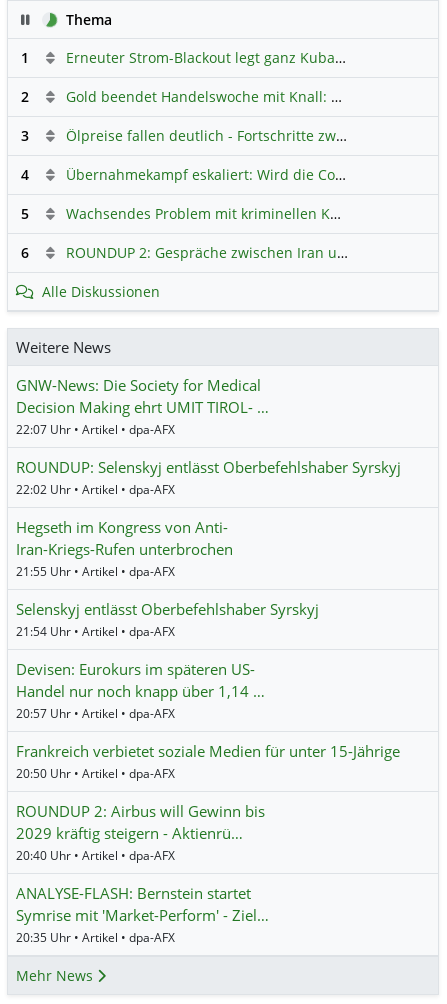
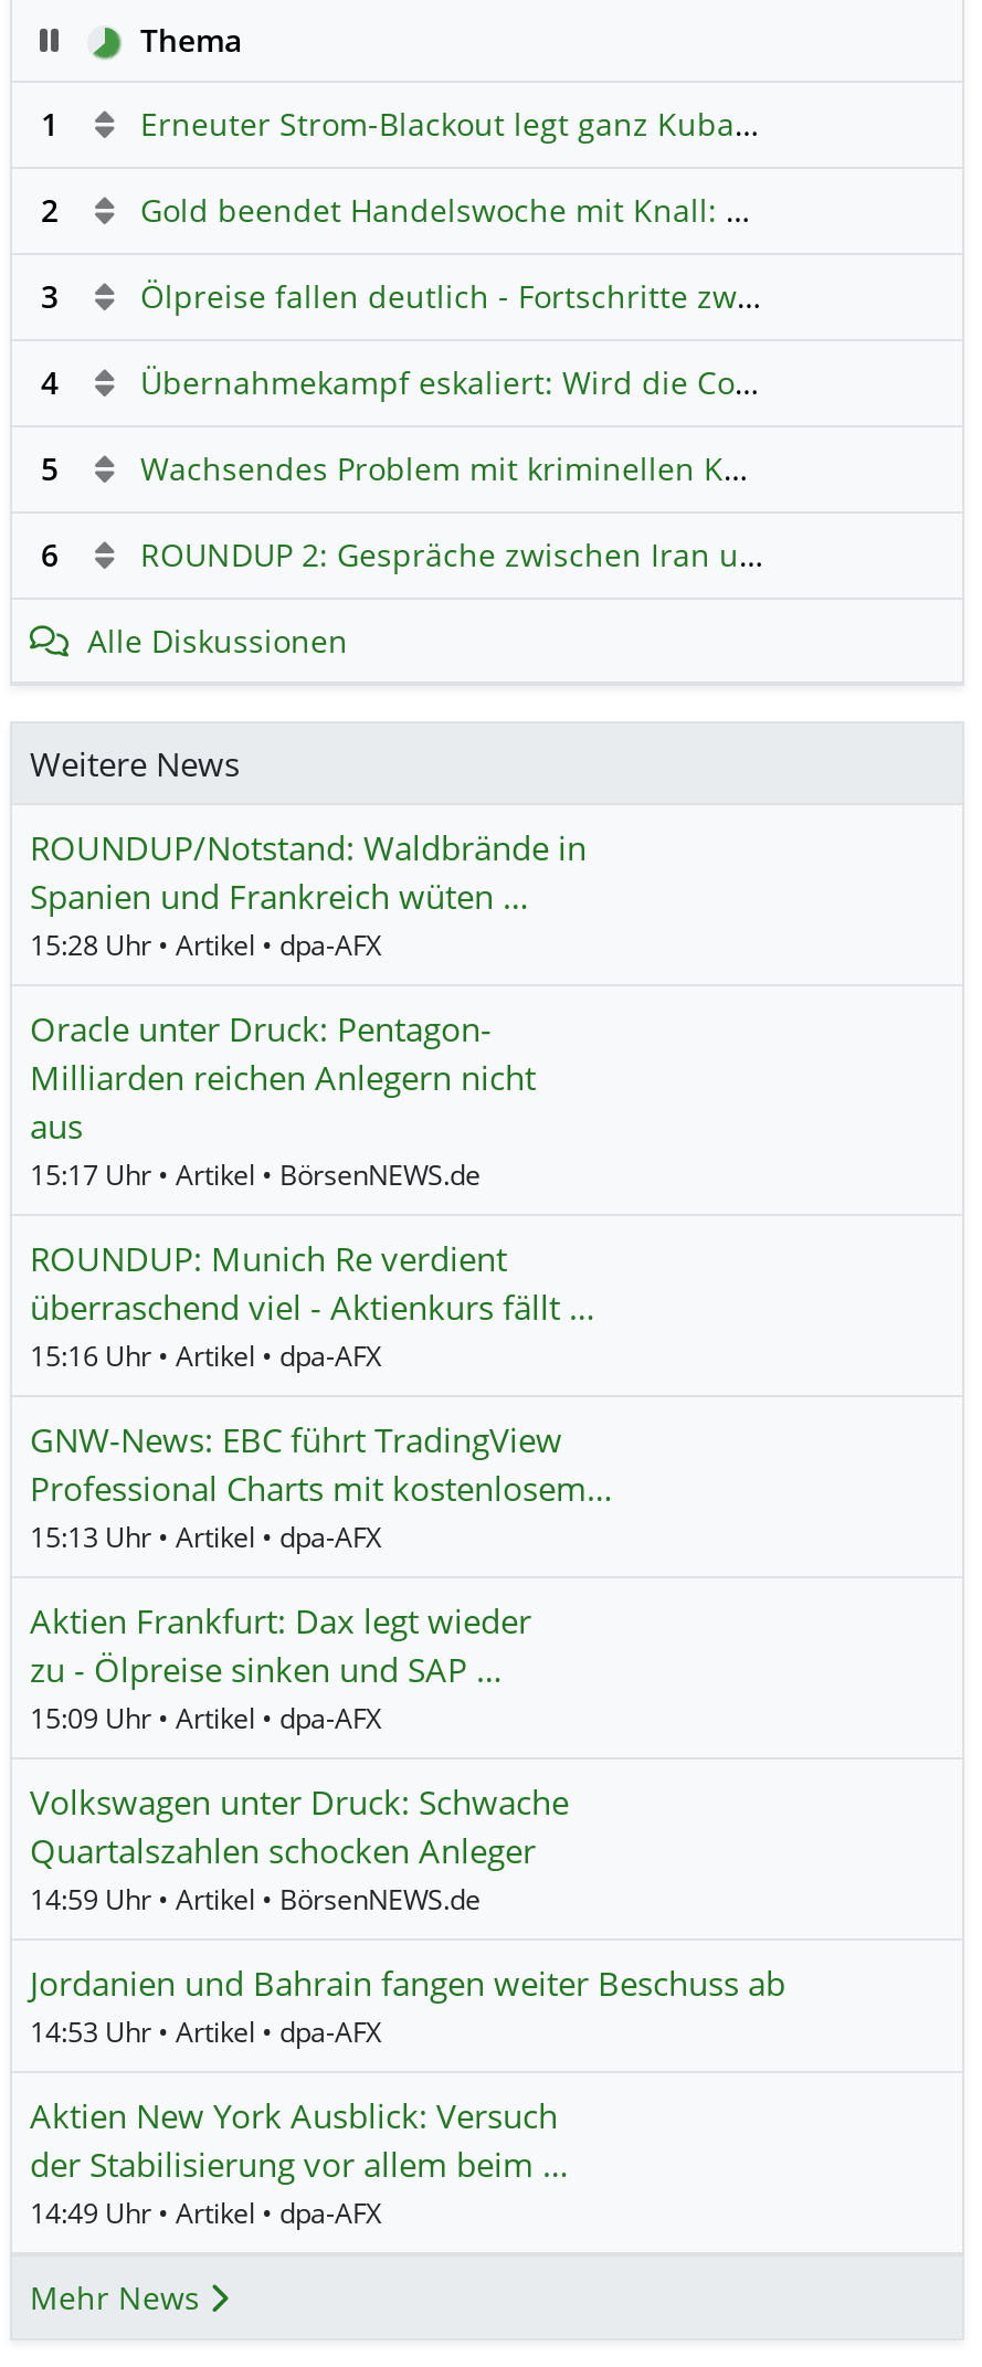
[16,374,269,437] GNW-News: Die Society for Medical | Decision Making ehrt UMIT TIROL- … | 22:07 Uhr • Artikel • dpa-AFX -> [30,826,587,965] ROUNDUP/Notstand: Waldbrände in | Spanien und Frankreich wüten … | 15:28 Uhr • Artikel • dpa-AFX
[16,456,401,497] ROUNDUP: Selenskyj entlässt Oberbefehlshaber Syrskyj | 22:02 Uhr • Artikel • dpa-AFX -> [30,1007,536,1195] Oracle unter Druck: Pentagon- | Milliarden reichen Anlegern nicht | aus | 15:17 Uhr • Artikel • BörsenNEWS.de
[16,516,233,579] Hegseth im Kongress von Anti- | Iran-Kriegs-Rufen unterbrochen | 21:55 Uhr • Artikel • dpa-AFX -> [30,1237,595,1376] ROUNDUP: Munich Re verdient | überraschend viel - Aktienkurs fällt … | 15:16 Uhr • Artikel • dpa-AFX
[16,598,319,639] Selenskyj entlässt Oberbefehlshaber Syrskyj | 21:54 Uhr • Artikel • dpa-AFX -> [30,1418,613,1557] GNW-News: EBC führt TradingView | Professional Charts mit kostenlosem… | 15:13 Uhr • Artikel • dpa-AFX
[16,658,265,721] Devisen: Eurokurs im späteren US- | Handel nur noch knapp über 1,14 … | 20:57 Uhr • Artikel • dpa-AFX -> [30,1599,531,1739] Aktien Frankfurt: Dax legt wieder | zu - Ölpreise sinken und SAP … | 15:09 Uhr • Artikel • dpa-AFX
[16,740,400,781] Frankreich verbietet soziale Medien für unter 15-Jährige | 20:50 Uhr • Artikel • dpa-AFX -> [30,1780,569,1920] Volkswagen unter Druck: Schwache | Quartalszahlen schocken Anleger | 14:59 Uhr • Artikel • BörsenNEWS.de
[16,800,265,863] ROUNDUP 2: Airbus will Gewinn bis | 2029 kräftig steigern - Aktienrü… | 20:40 Uhr • Artikel • dpa-AFX -> [30,1962,785,2052] Jordanien und Bahrain fangen weiter Beschuss ab | 14:53 Uhr • Artikel • dpa-AFX
[16,882,269,945] ANALYSE-FLASH: Bernstein startet | Symrise mit 'Market-Perform' - Ziel… | 20:35 Uhr • Artikel • dpa-AFX -> [30,2094,569,2233] Aktien New York Ausblick: Versuch | der Stabilisierung vor allem beim … | 14:49 Uhr • Artikel • dpa-AFX

